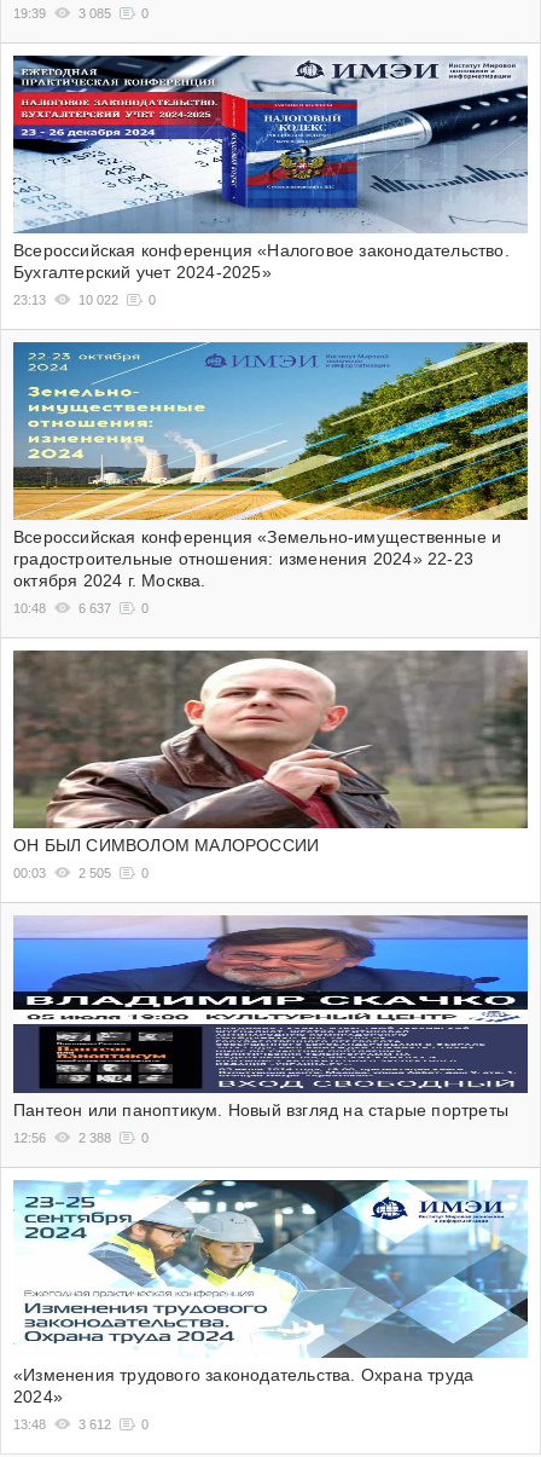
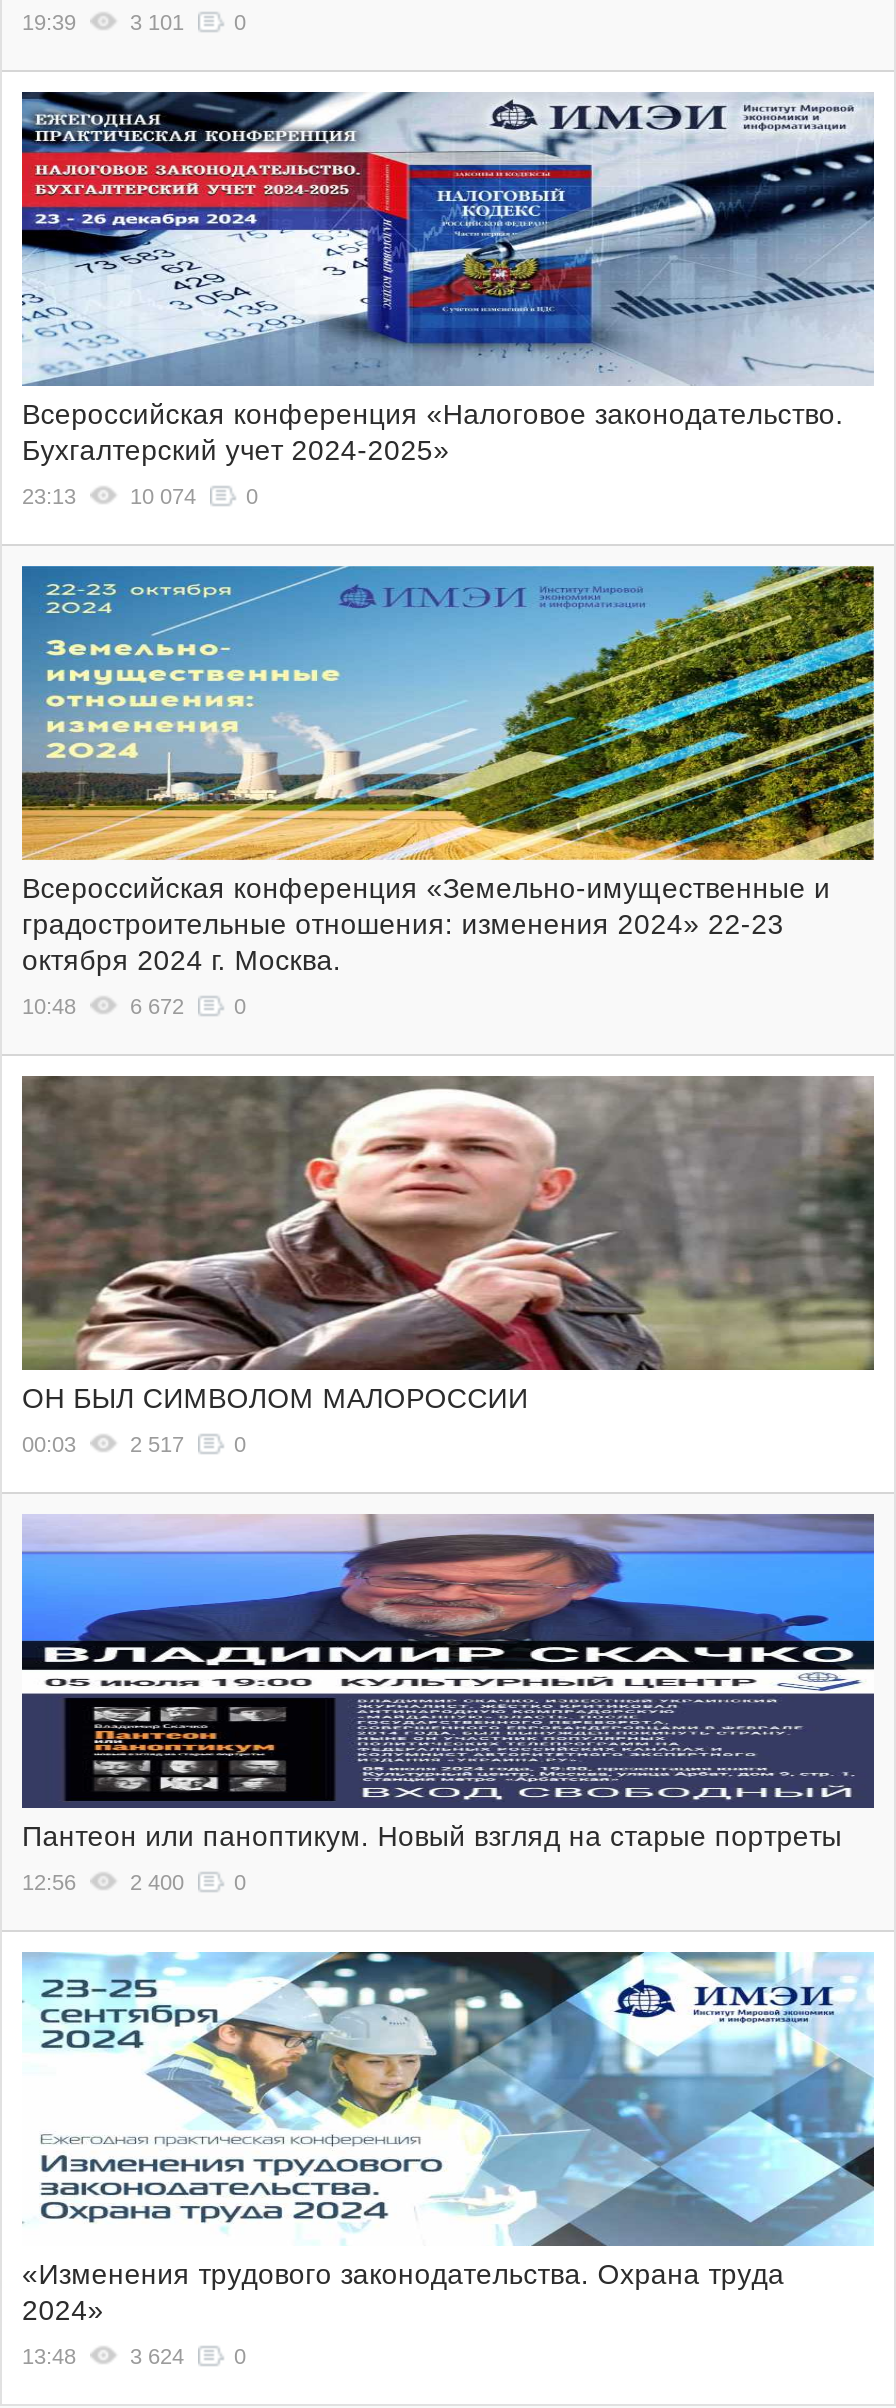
[78,5,111,20] 3 085 -> [130,9,184,33] 3 101
[78,292,118,307] 10 022 -> [130,483,196,507] 10 074
[78,600,111,615] 6 637 -> [130,993,184,1017] 6 672
[78,865,111,880] 2 505 -> [130,1431,184,1455] 2 517
[78,1130,111,1144] 2 388 -> [130,1869,184,1893] 2 400
[78,1416,111,1431] 3 612 -> [130,2343,184,2367] 3 624

